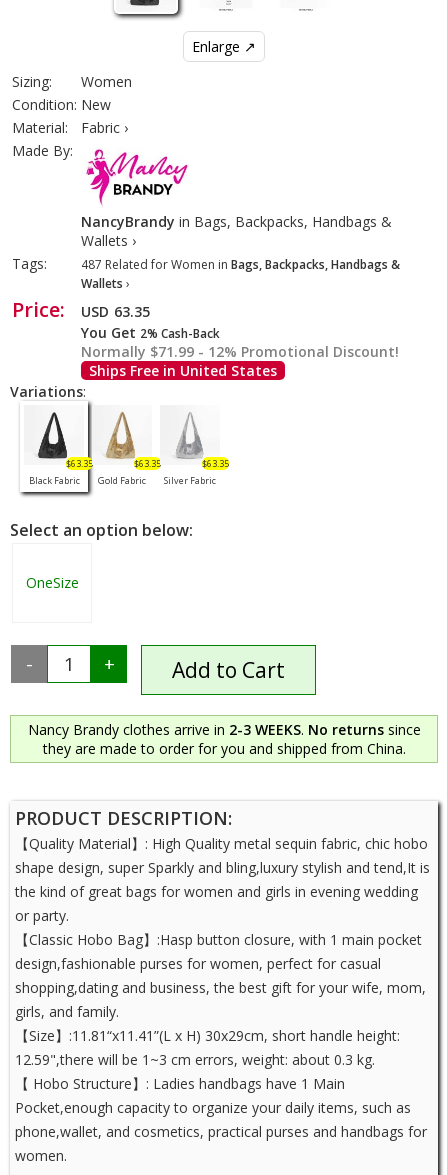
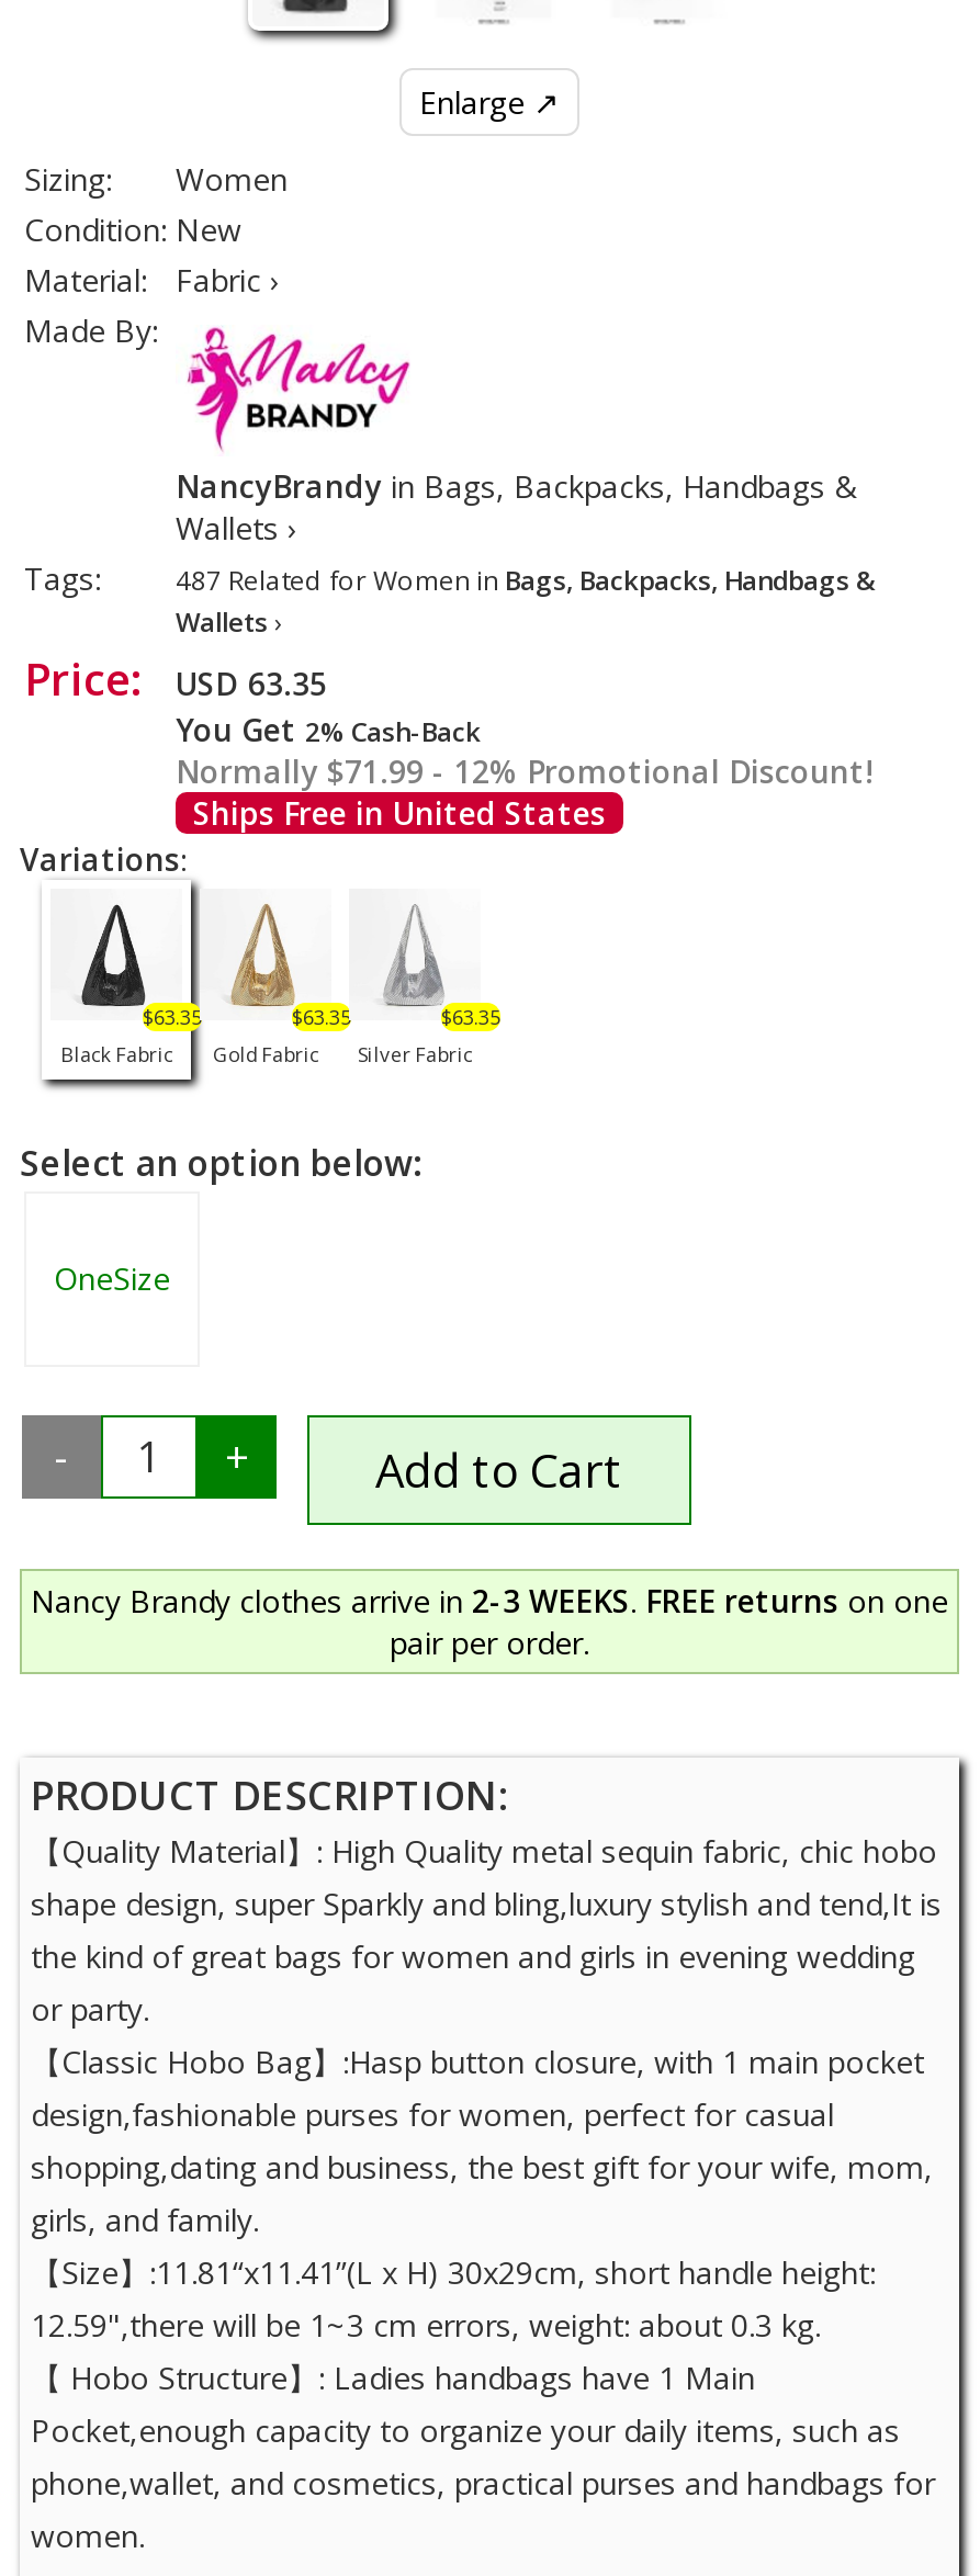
[27,720,420,758] Nancy Brandy clothes arrive in 2-3 WEEKS. No returns since | they are made to order for you and shipped from China. -> [31,1580,948,1663] Nancy Brandy clothes arrive in 2-3 WEEKS. FREE returns on one | pair per order.

